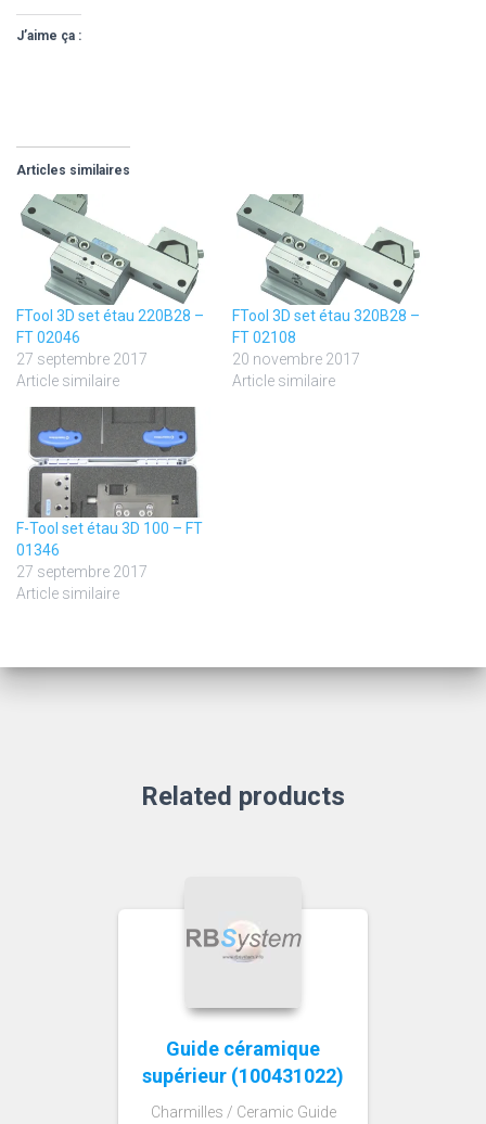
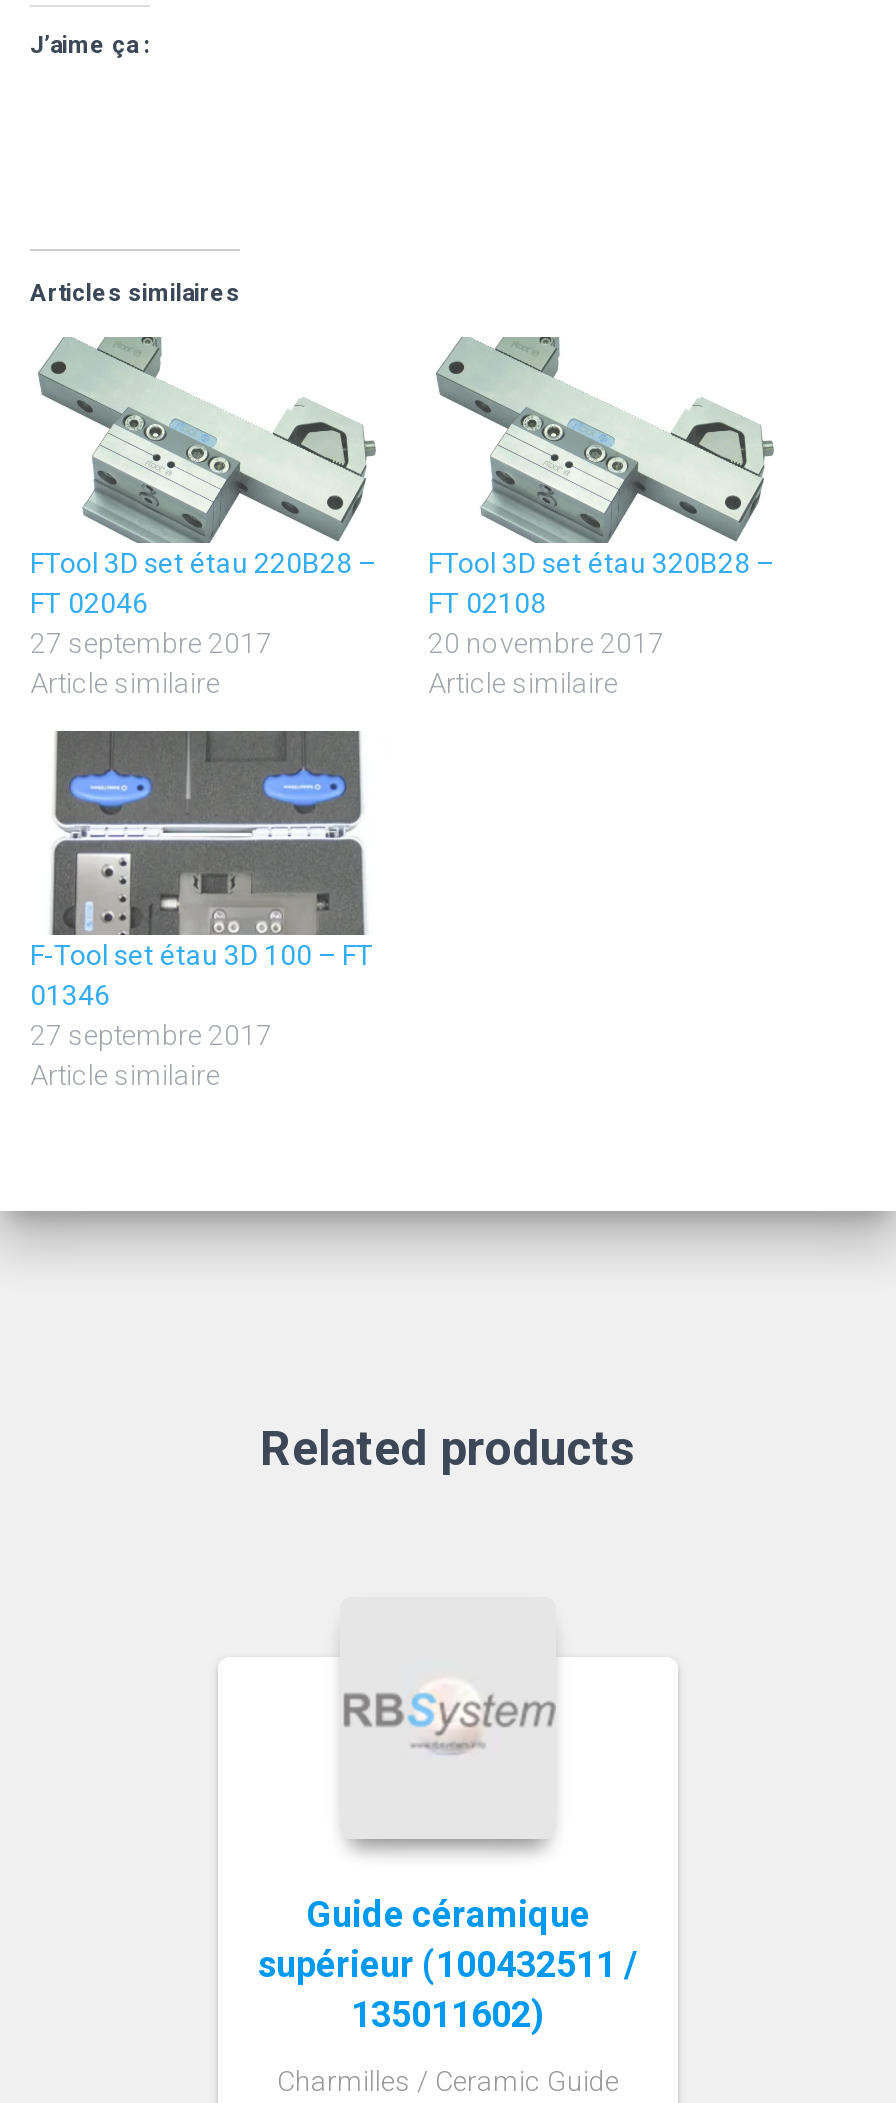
[142,1065,344,1087] supérieur (100431022) -> [258,1943,638,2035] supérieur (100432511 / | 135011602)

